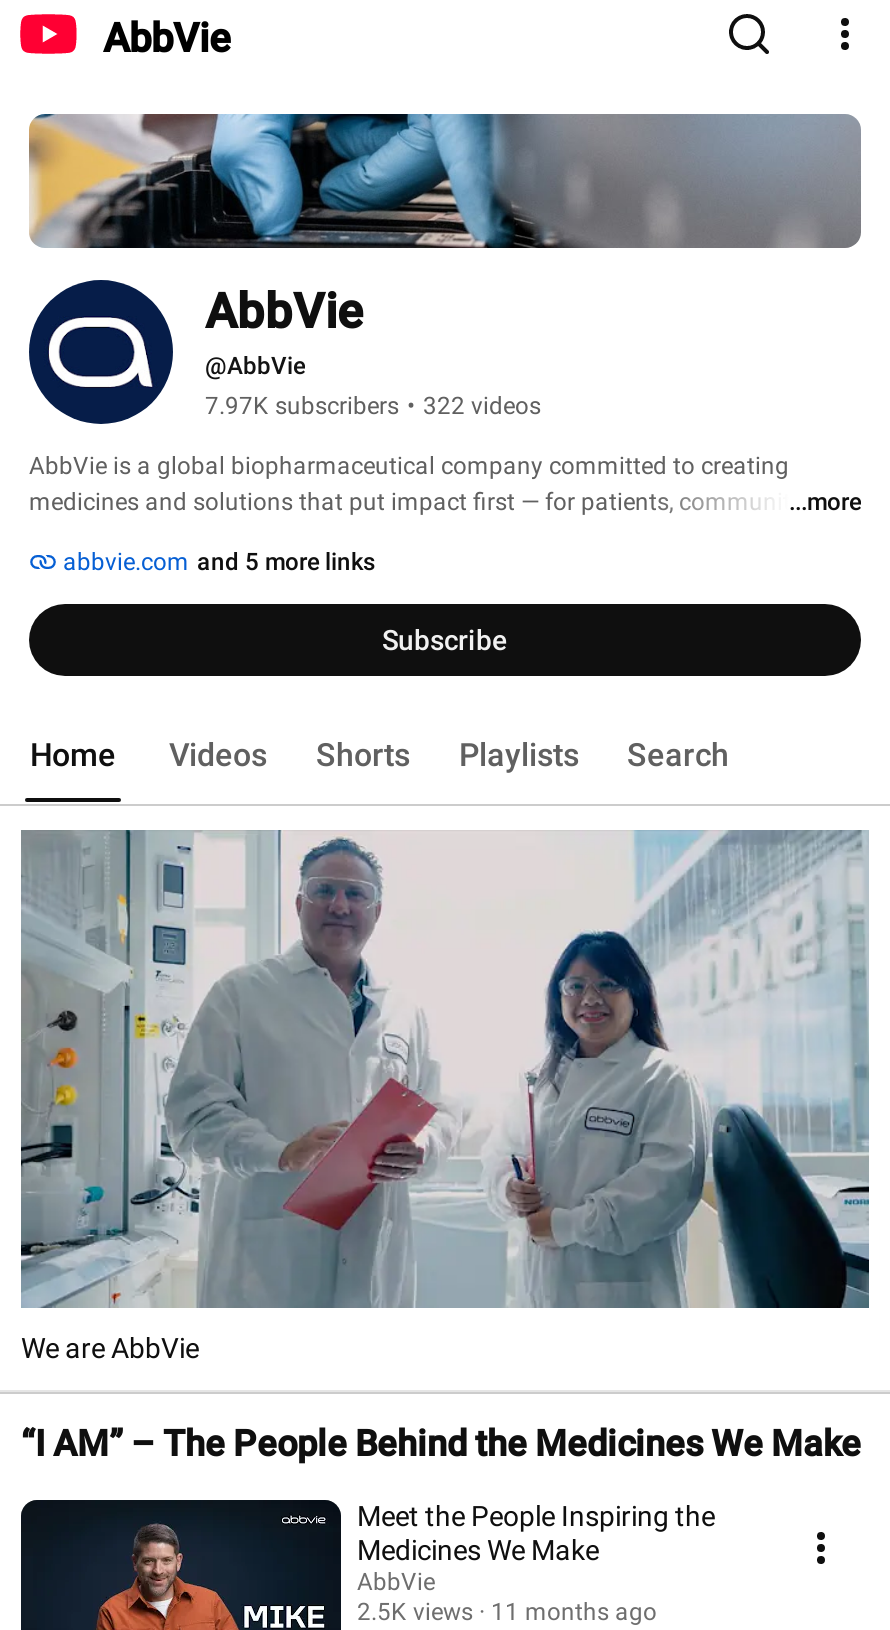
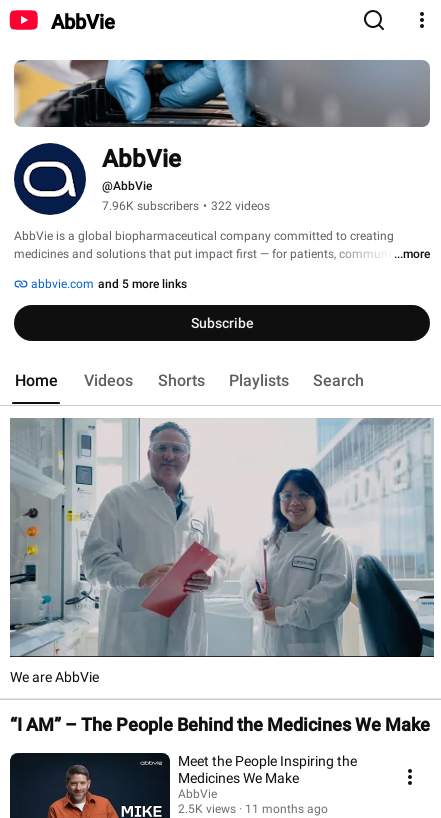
[205,392,541,420] 7.97K subscribers • 322 videos -> [102,199,270,213] 7.96K subscribers • 322 videos

